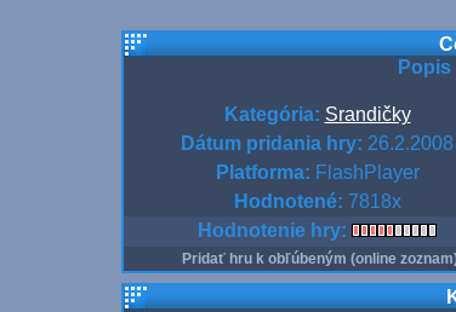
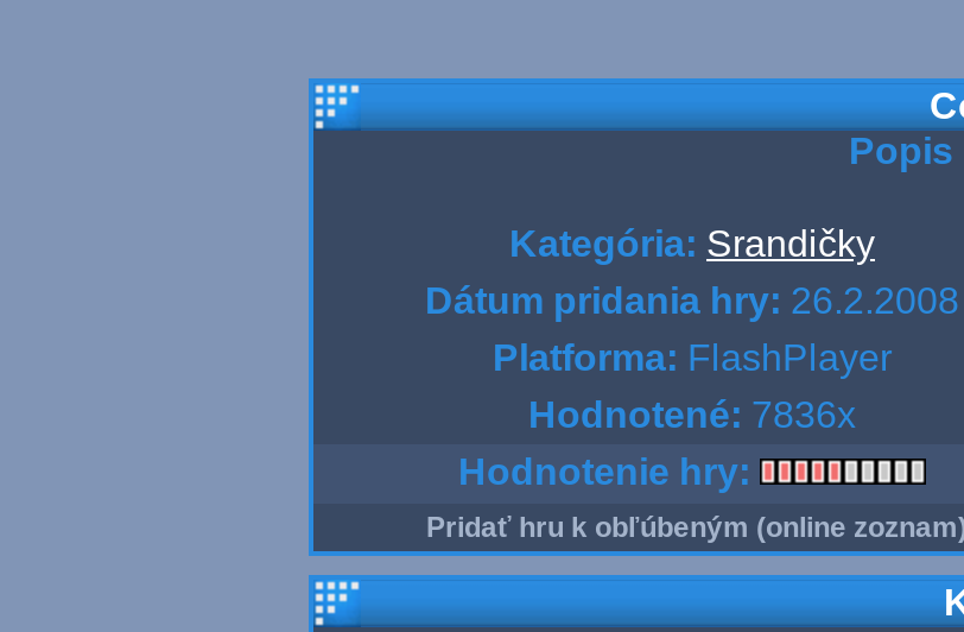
[233,191,401,212] Hodnotené: 7818x -> [528,394,856,435] Hodnotené: 7836x

